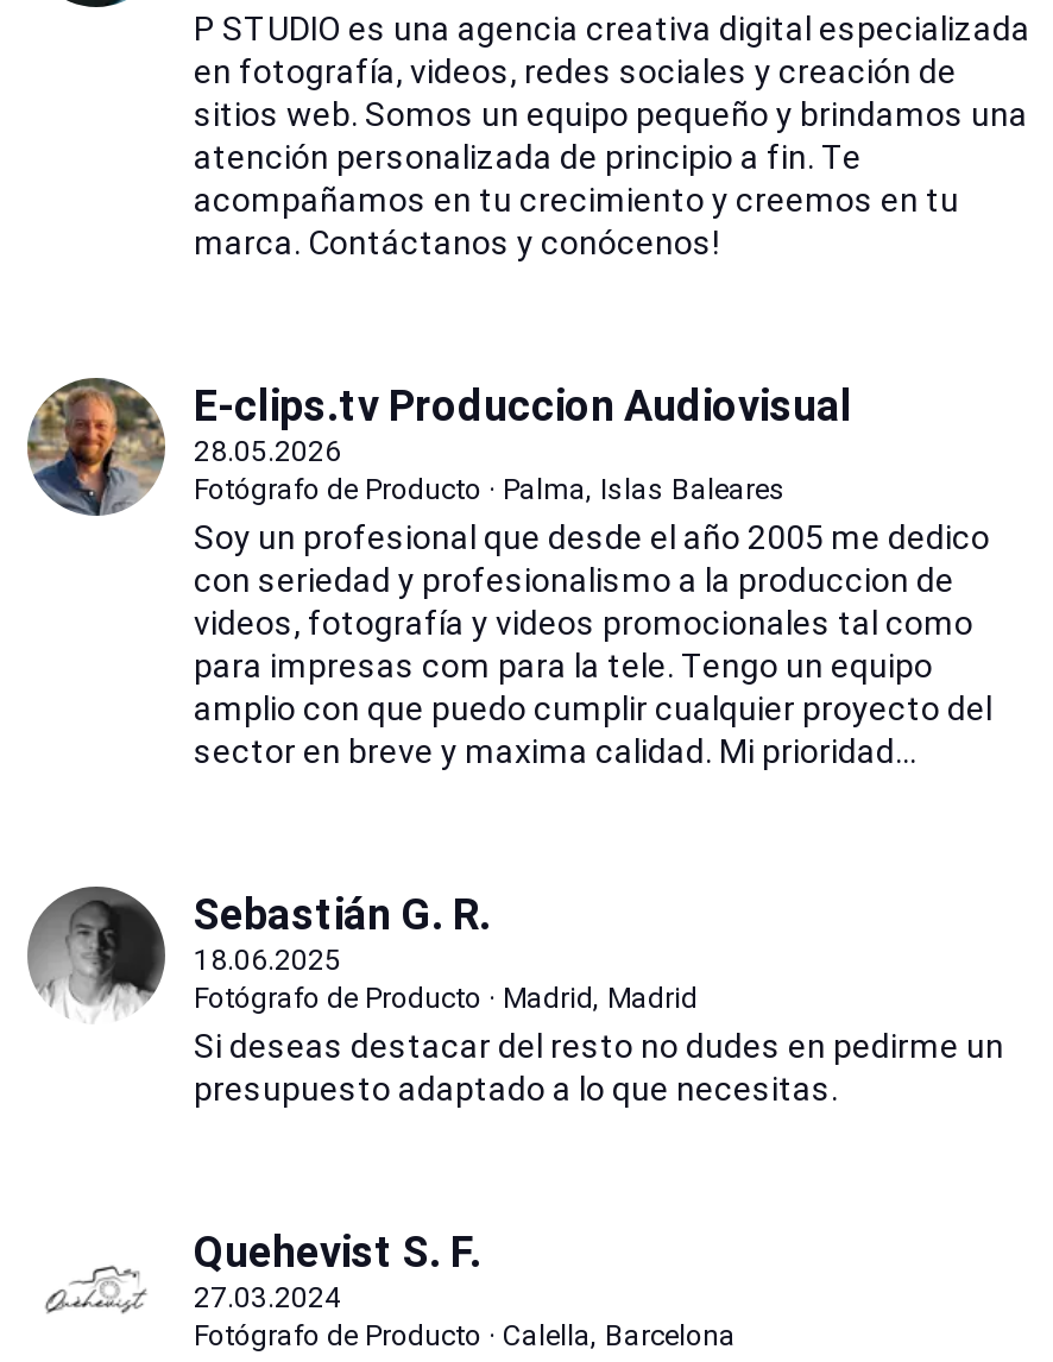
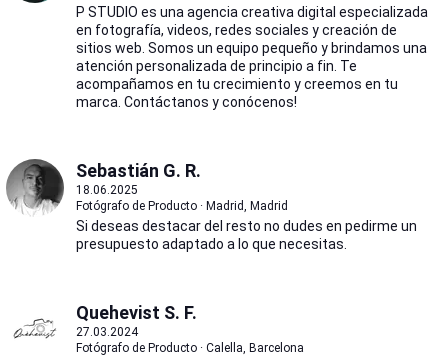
[30,380,992,770] [image] | E-clips.tv Produccion Audiovisual | 28.05.2026 | Fotógrafo de Producto · Palma, Islas Baleares | Soy un profesional que desde el año 2005 me dedico | con seriedad y profesionalismo a la produccion de | videos, fotografía y videos promocionales tal como | para impresas com para la tele. Tengo un equipo | amplio con que puedo cumplir cualquier proyecto del | sector en breve y maxima calidad. Mi prioridad... -> none

